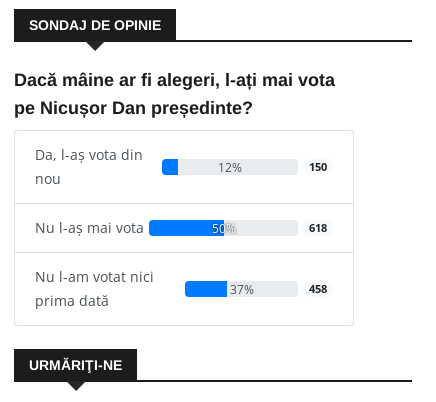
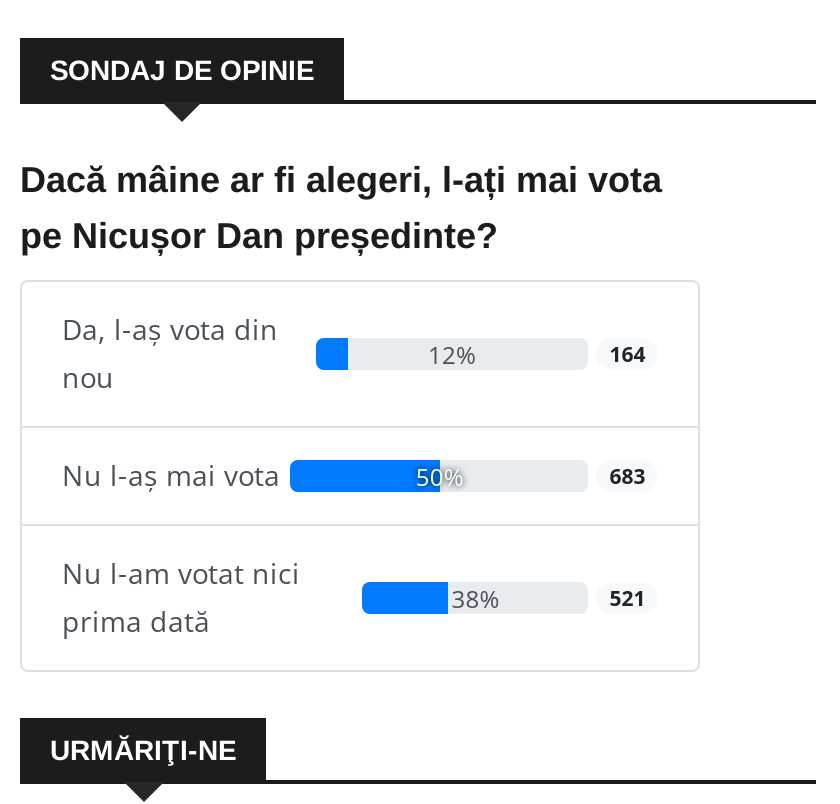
[309,160,327,174] 150 -> [609,340,645,368] 164
[309,221,327,235] 618 -> [609,462,645,490] 683
[230,281,254,298] 37% -> [451,582,499,616] 38%
[309,282,327,296] 458 -> [609,584,645,612] 521

